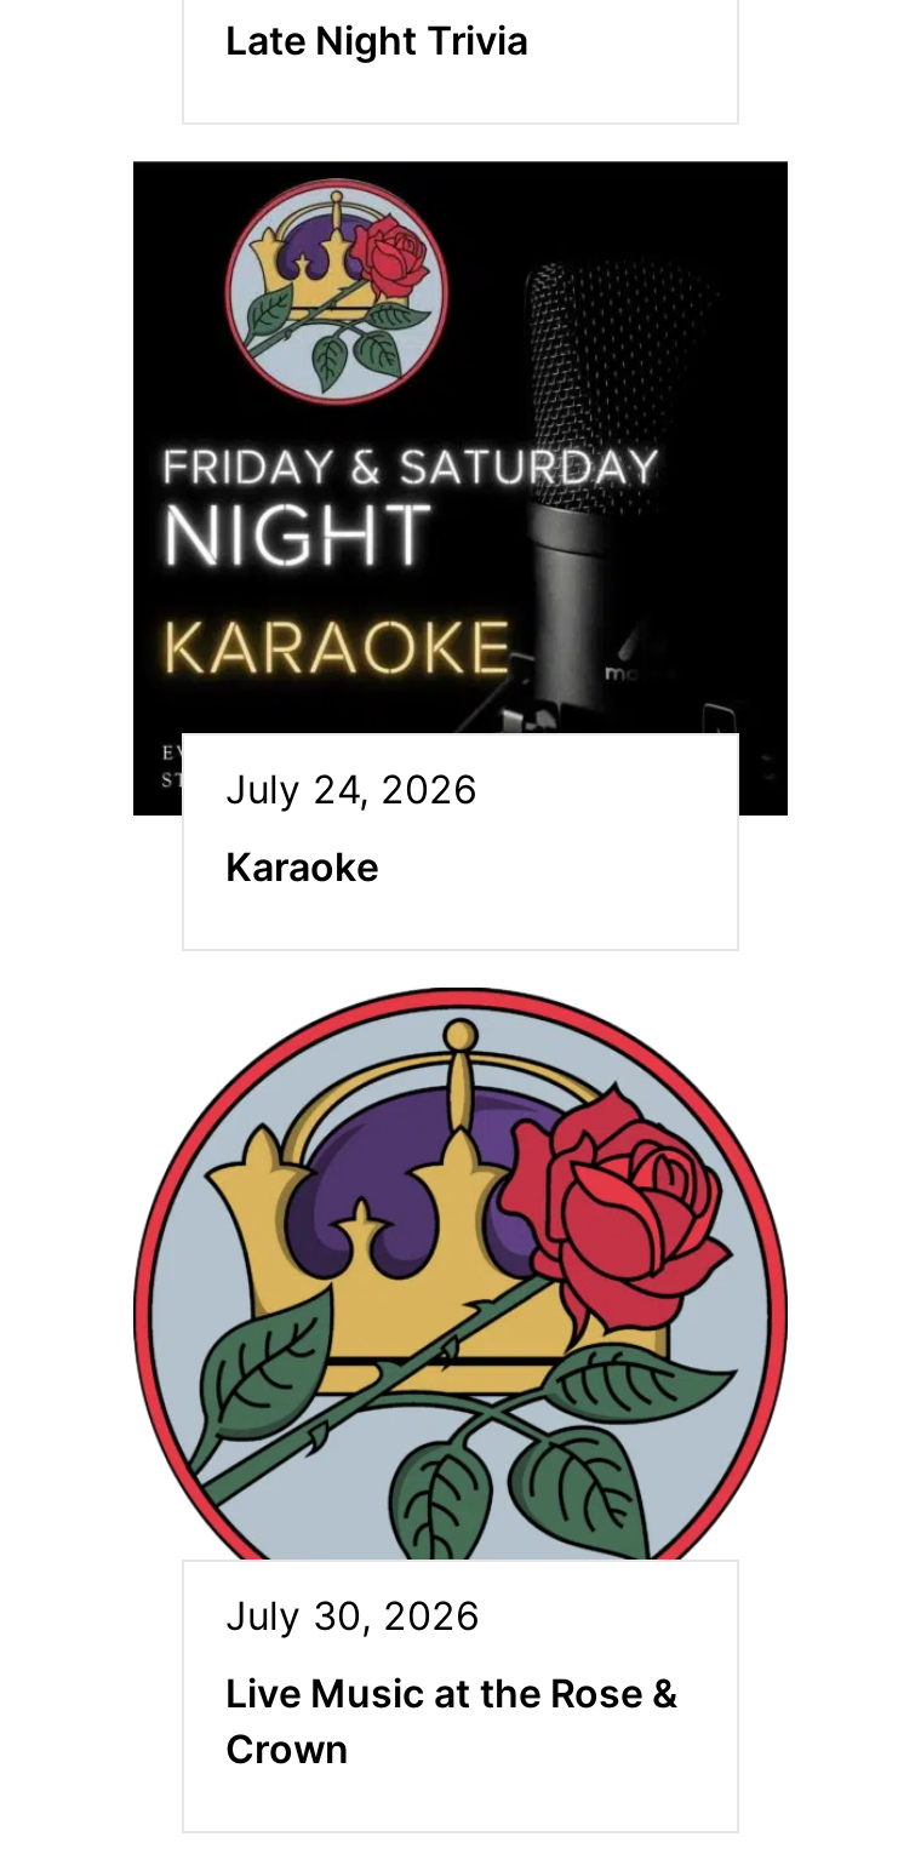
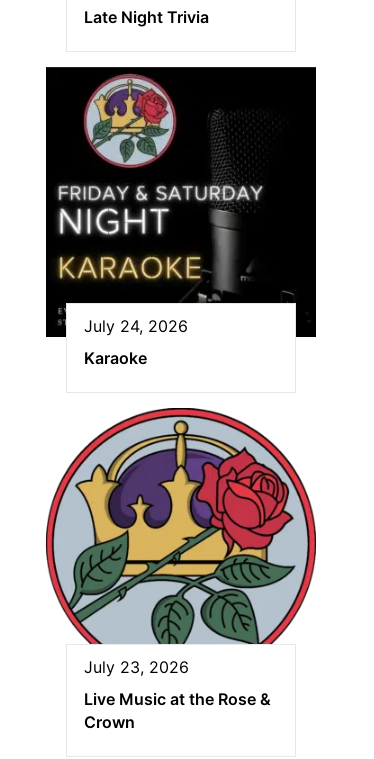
[225,1592,480,1640] July 30, 2026 -> [84,657,189,677] July 23, 2026

